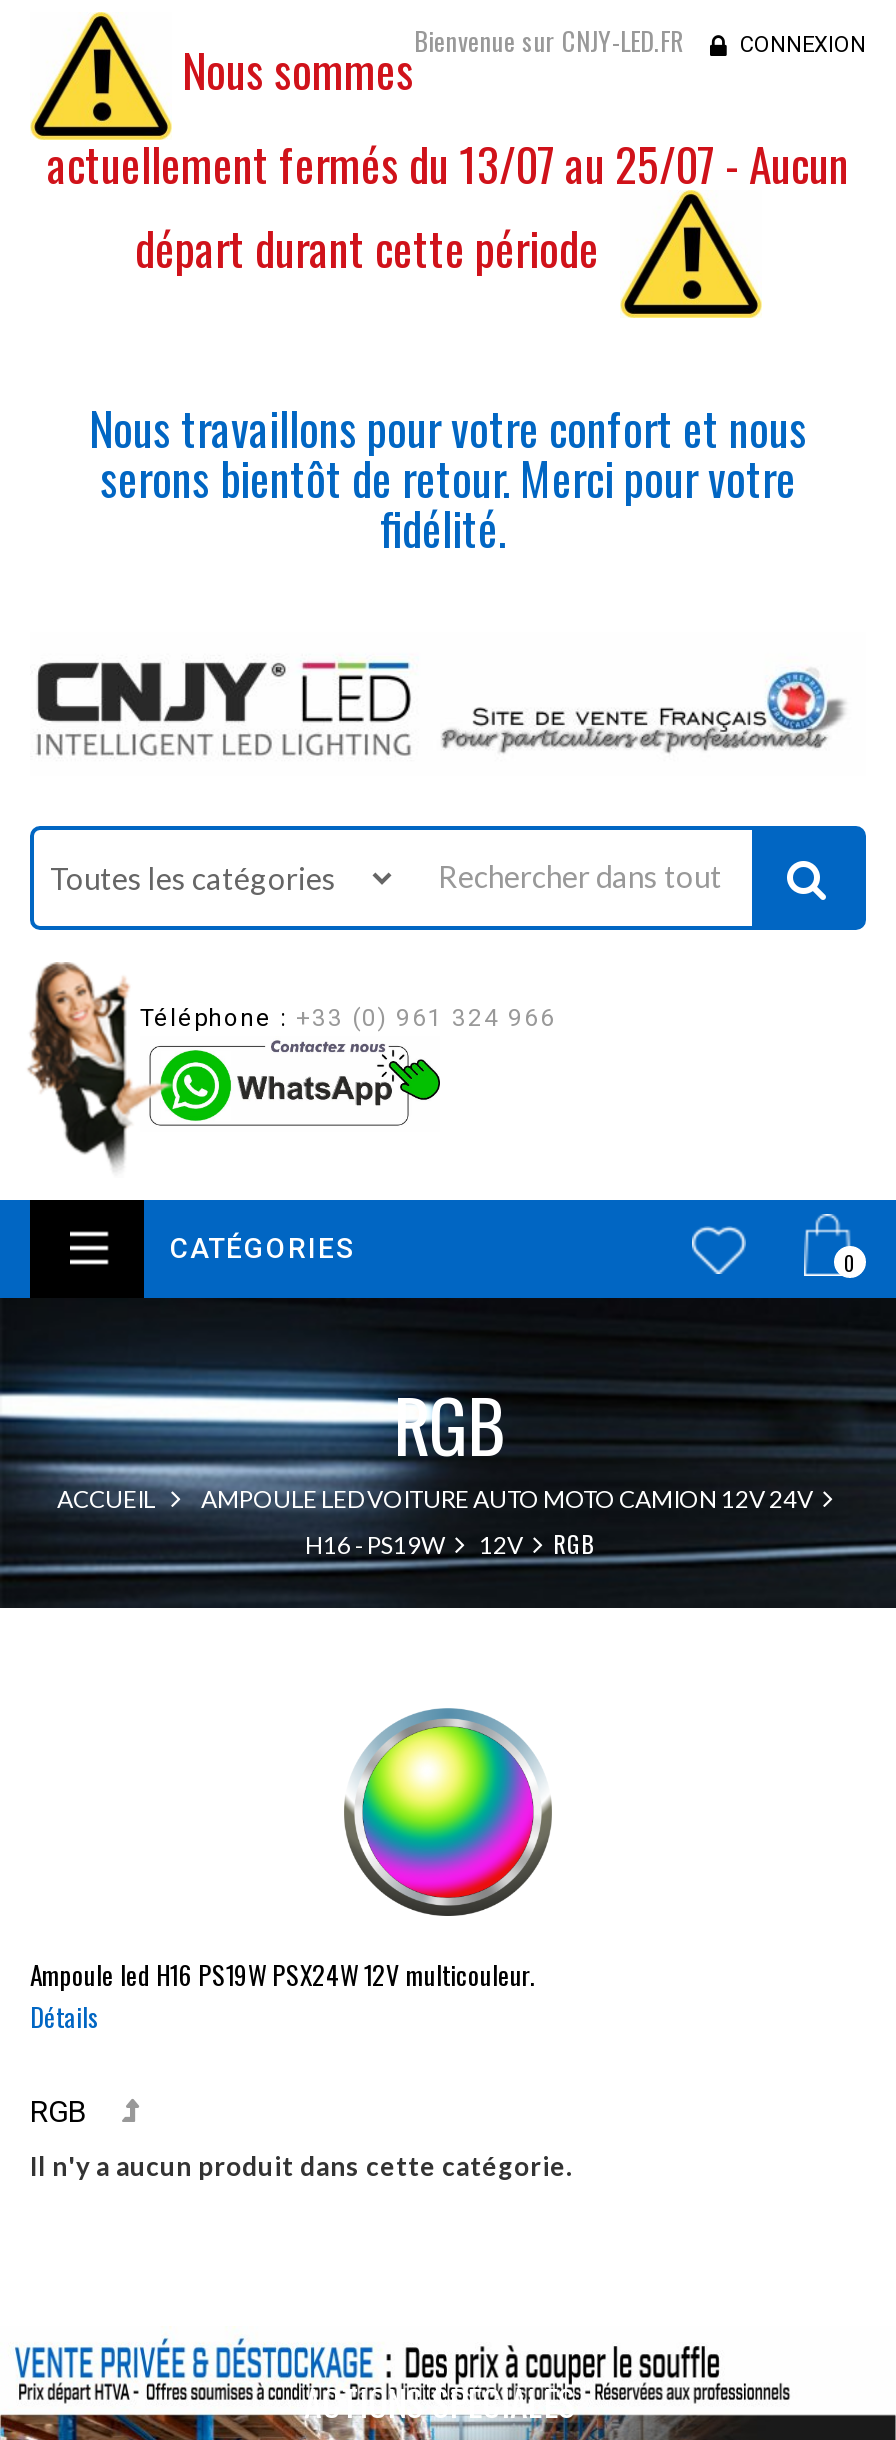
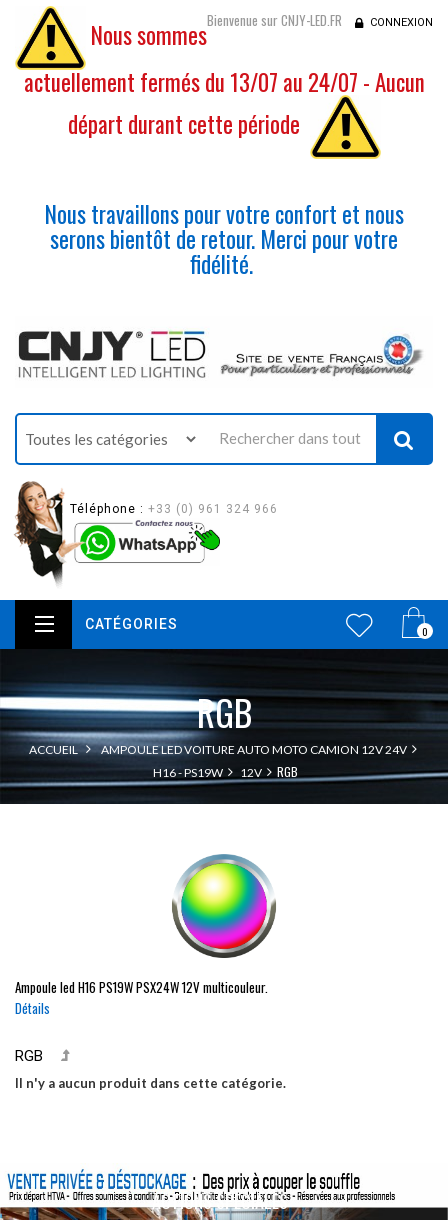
[47,130,849,198] actuellement fermés du 13/07 au 25/07 - Aucun -> [23,65,424,99] actuellement fermés du 13/07 au 24/07 - Aucun

